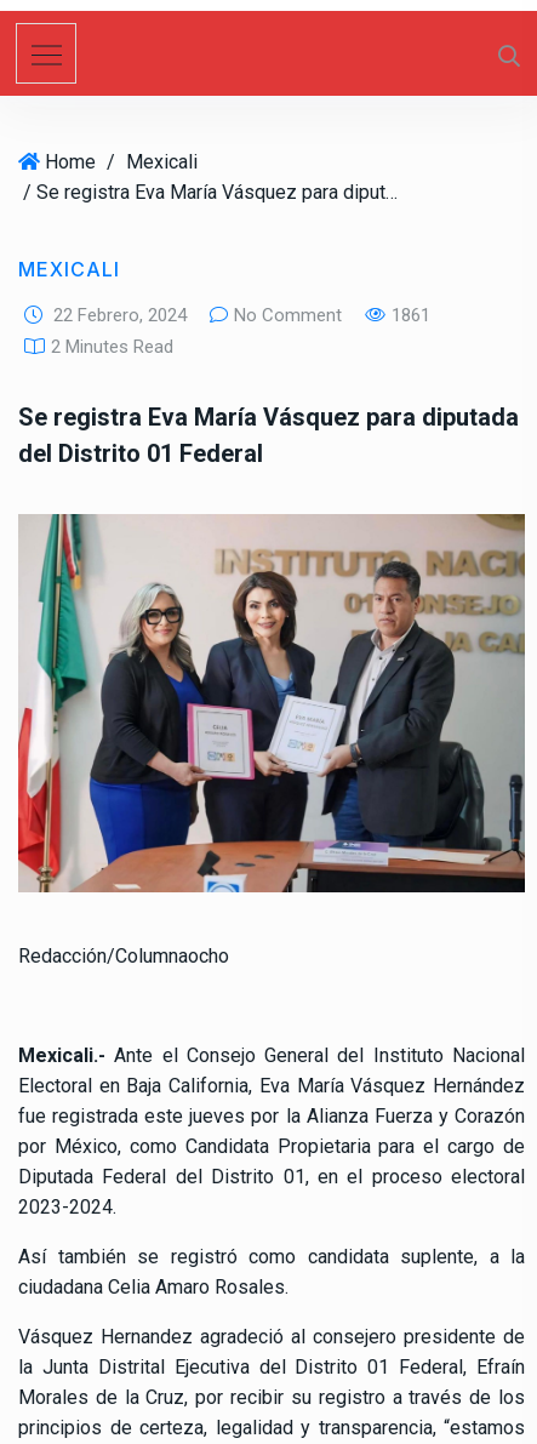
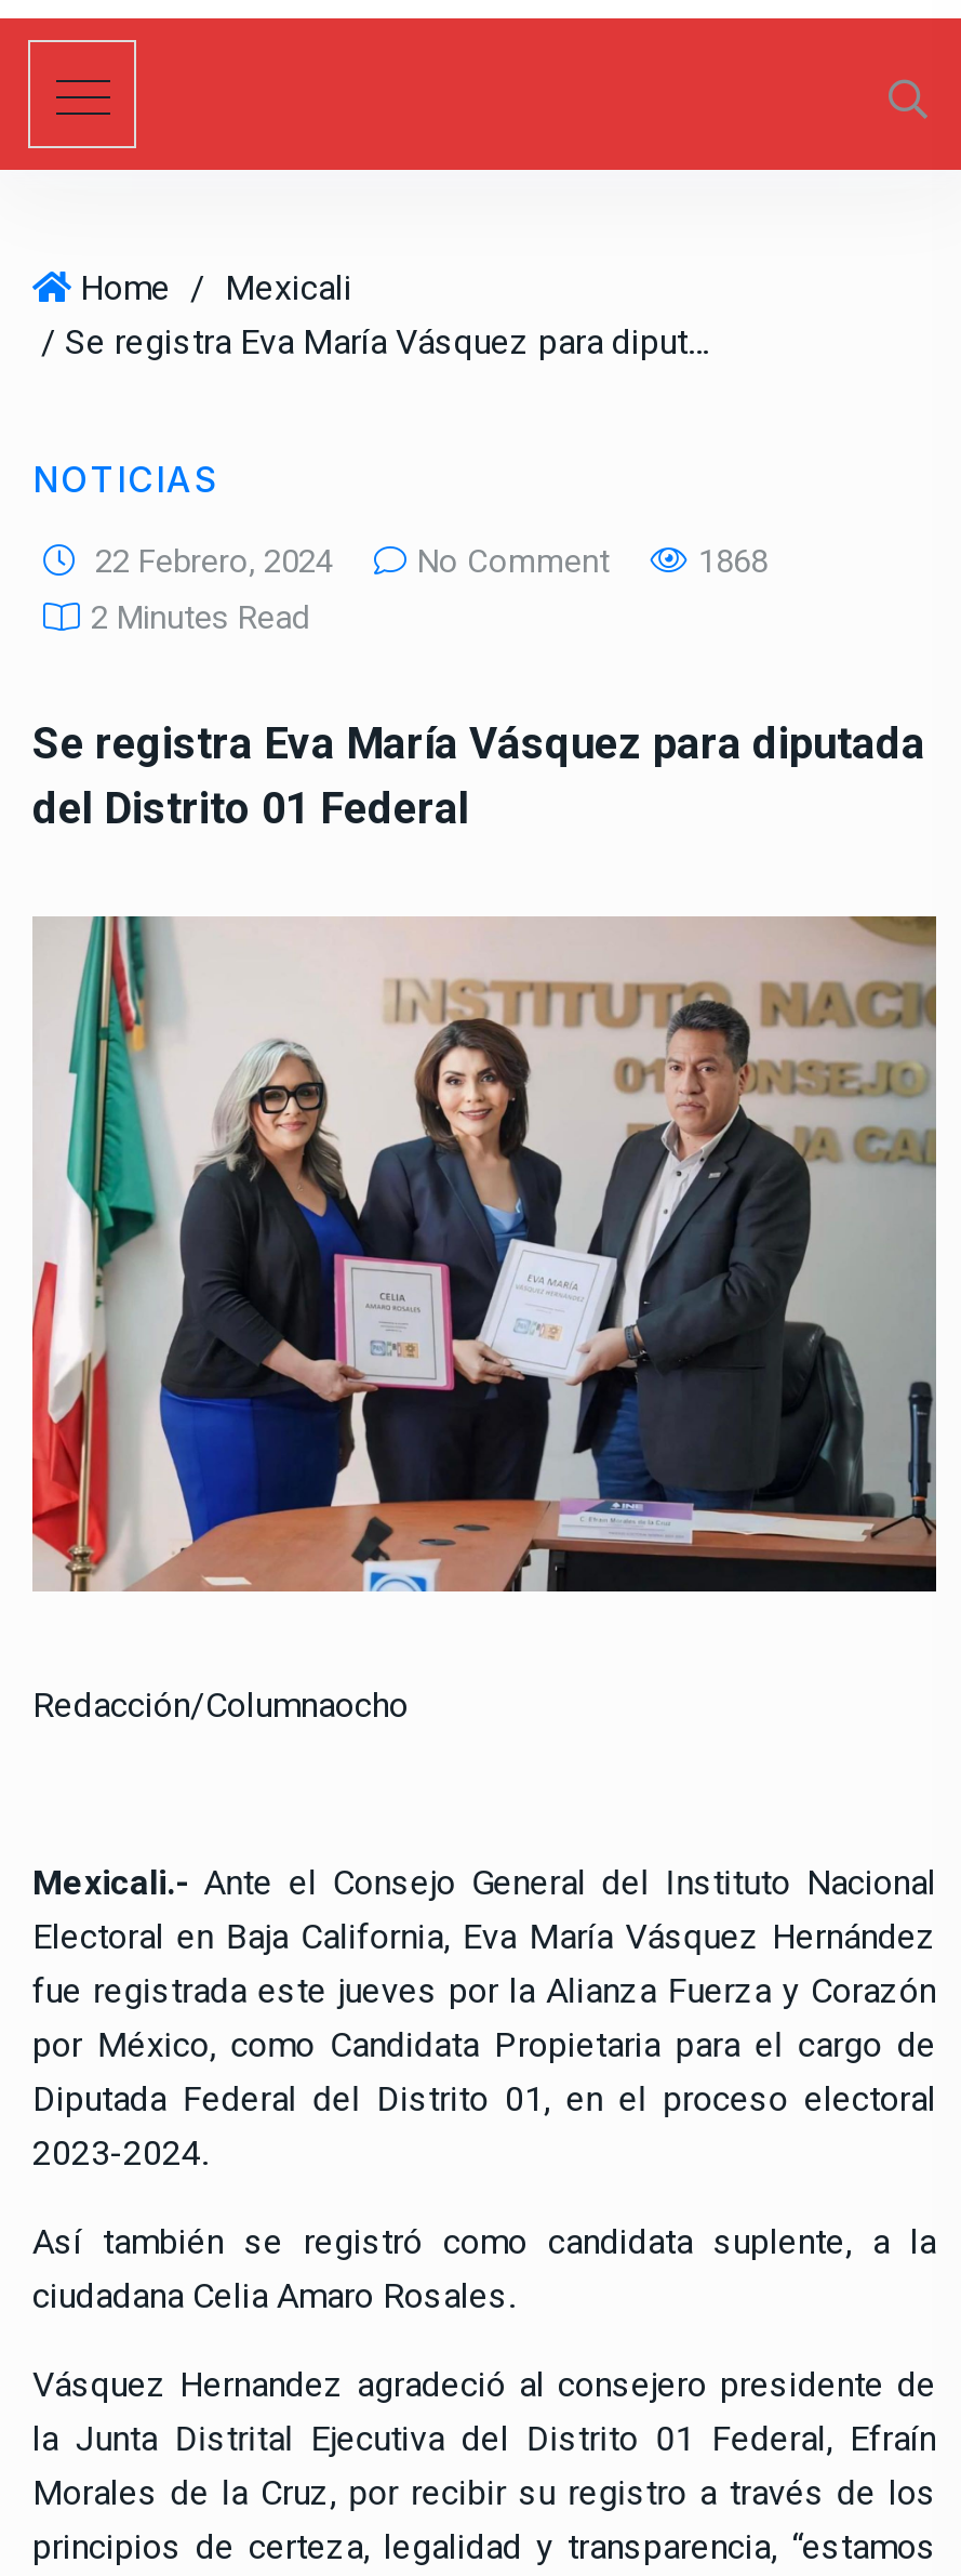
[18,257,120,281] MEXICALI -> [32,458,218,501] NOTICIAS
[392,304,430,326] 1861 -> [698,542,768,581] 1868

